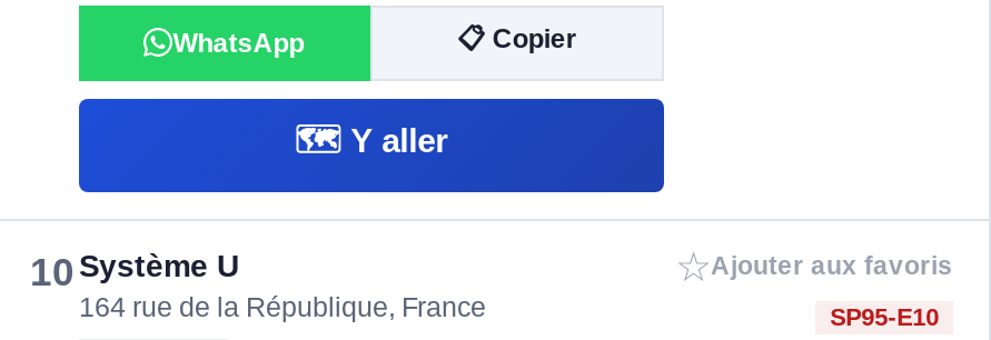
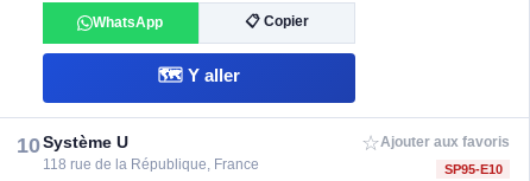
[79,293,486,324] 164 rue de la République, France -> [43,156,259,172] 118 rue de la République, France

